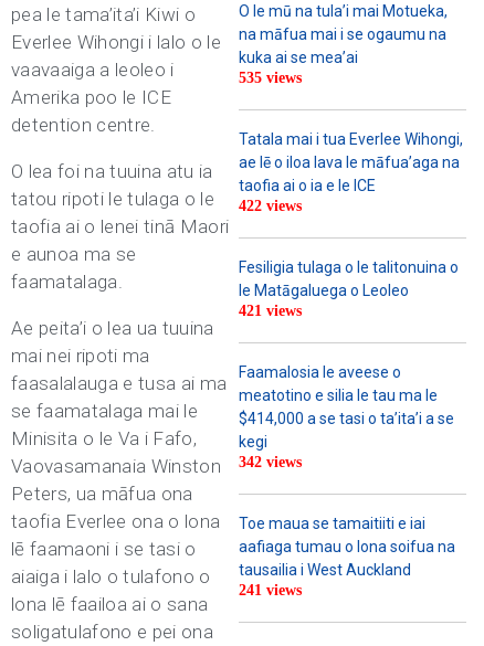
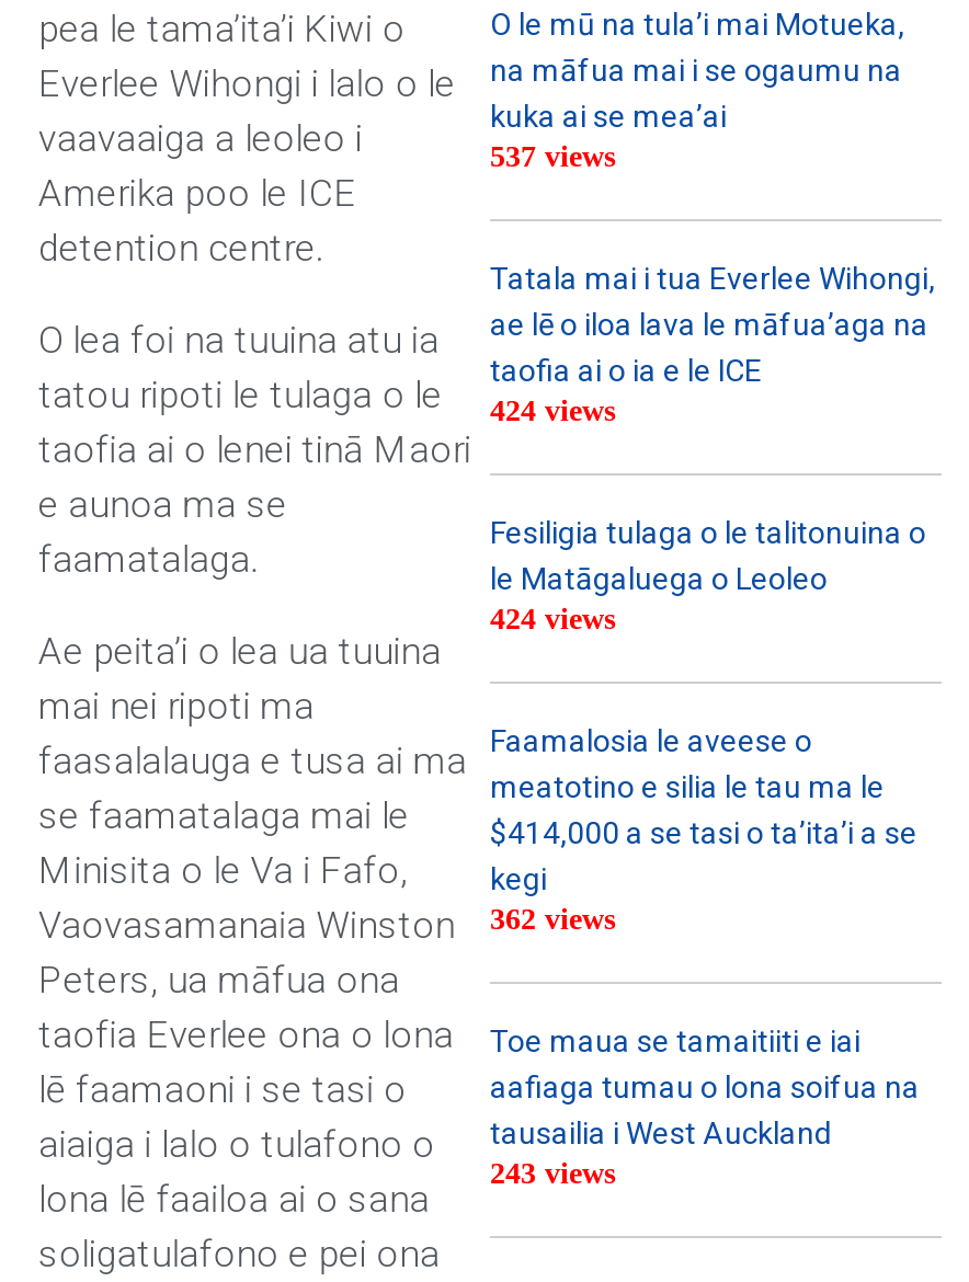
[239,70,302,87] 535 views -> [490,139,615,172] 537 views
[11,187,302,215] tatou ripoti le tulaga o le 422 views -> [38,372,615,426] tatou ripoti le tulaga o le 424 views
[239,303,302,320] 421 views -> [490,601,615,634] 424 views
[11,454,302,476] Vaovasamanaia Winston 342 views -> [38,902,615,946] Vaovasamanaia Winston 362 views
[239,582,302,599] 241 views -> [490,1156,615,1189] 243 views

